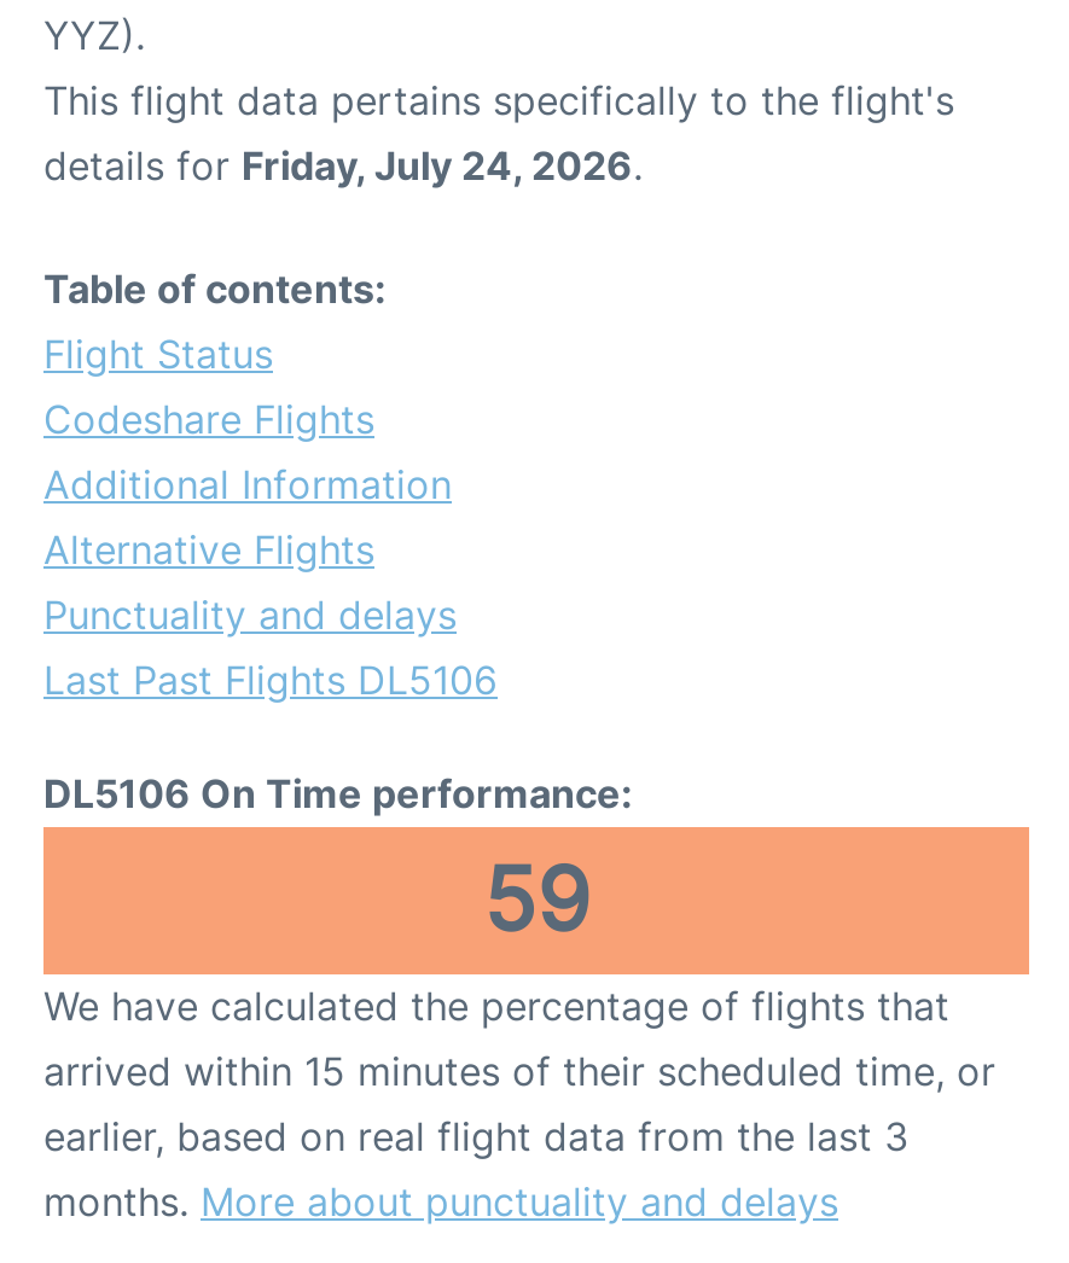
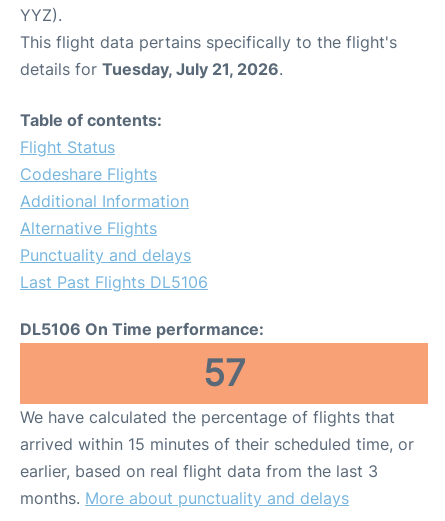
[43,141,643,190] details for Friday, July 24, 2026. -> [20,59,283,79] details for Tuesday, July 21, 2026.
[483,846,589,953] 59 -> [202,351,245,395] 57

